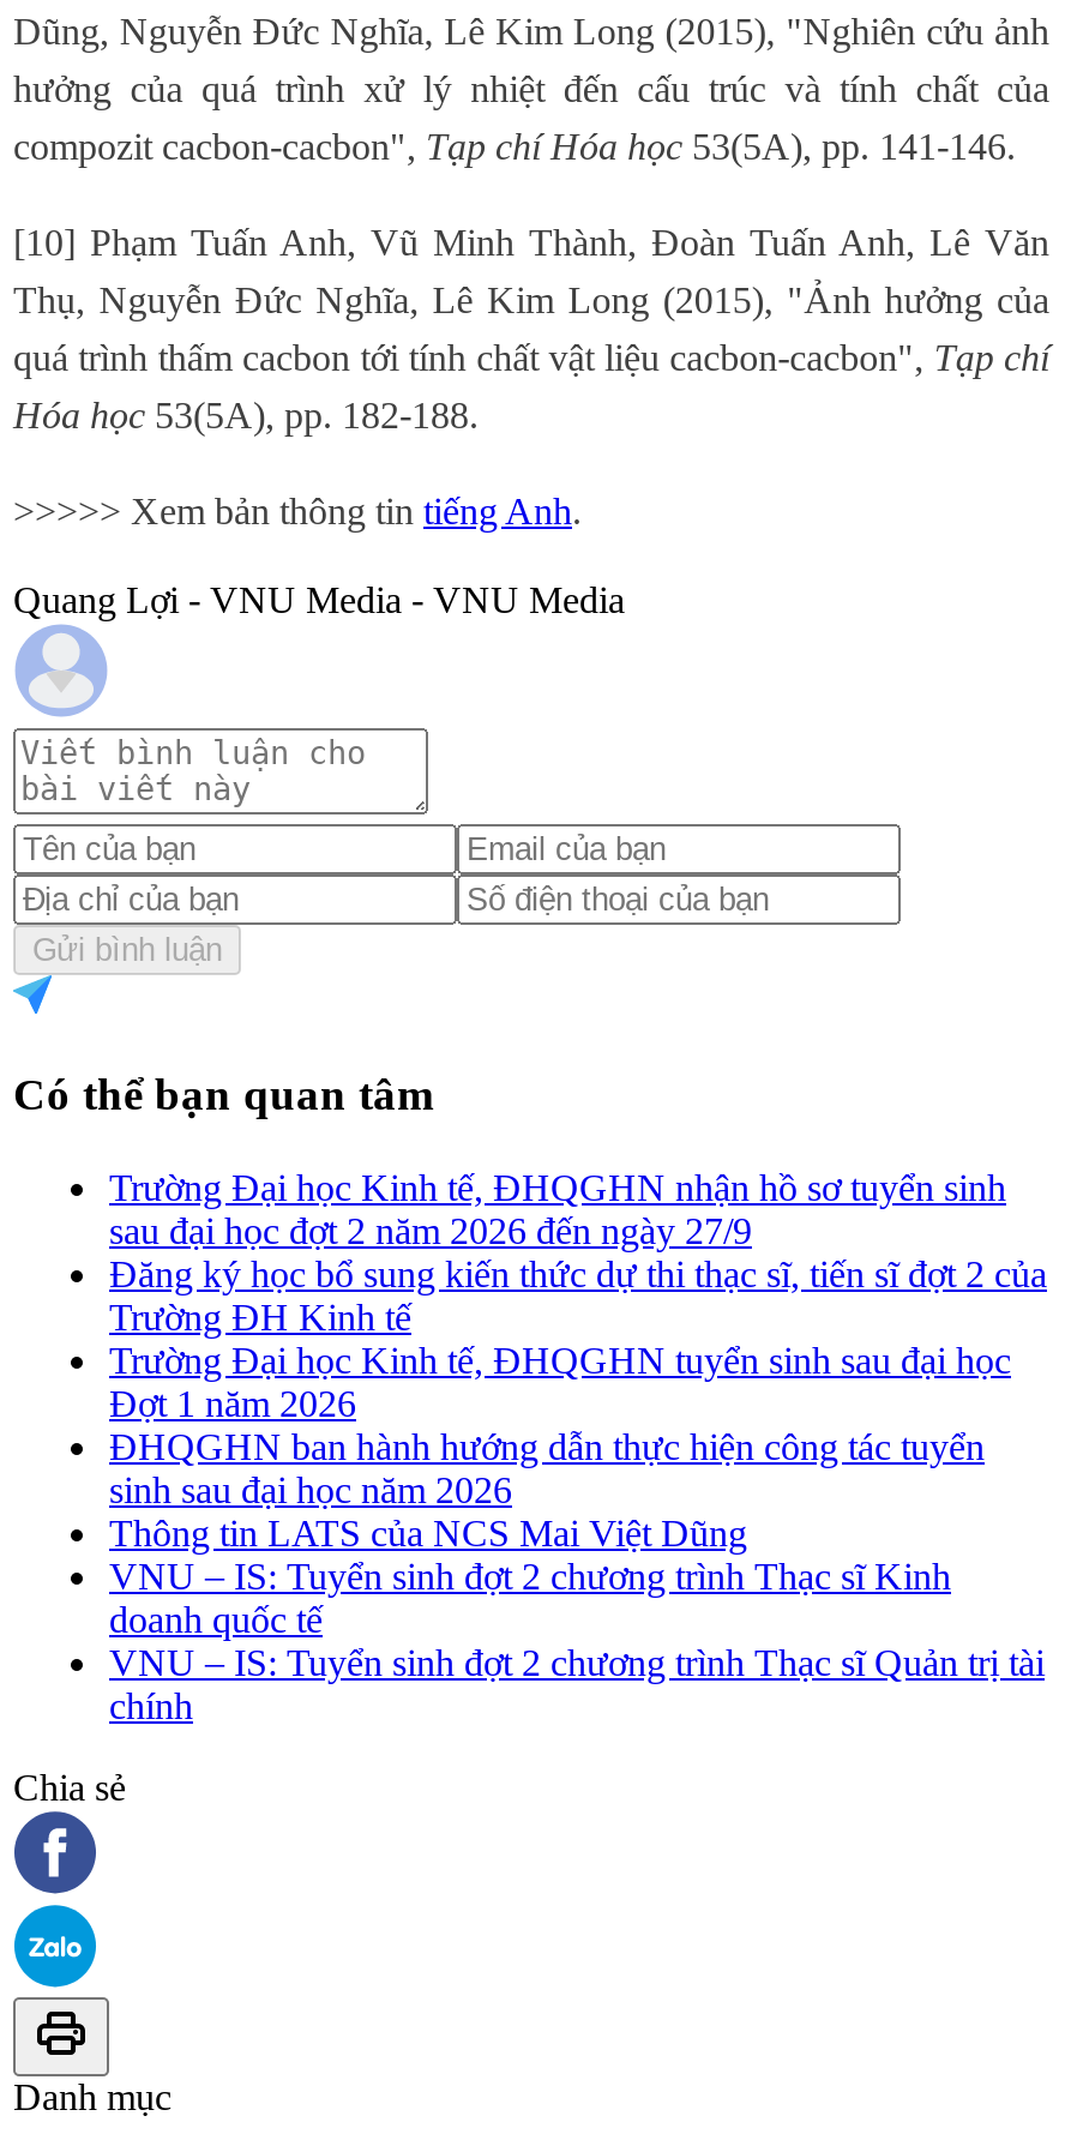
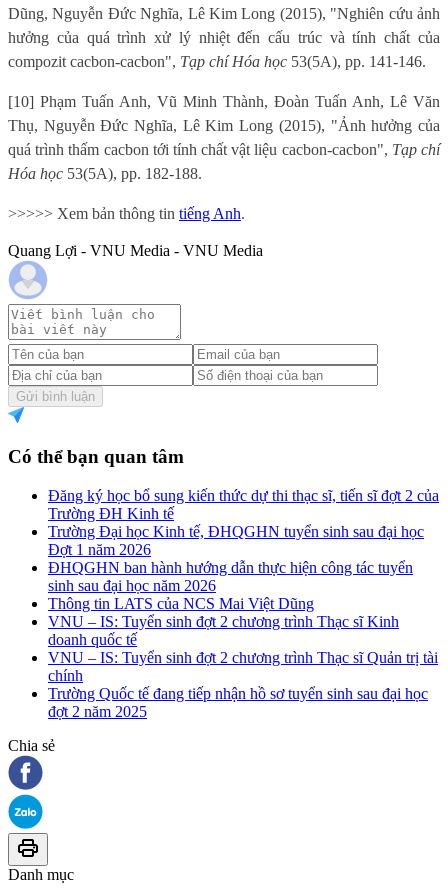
[109,1167,1006,1251] Trường Đại học Kinh tế, ĐHQGHN nhận hồ sơ tuyển sinh | sau đại học đợt 2 năm 2026 đến ngày 27/9 -> none
moved [109,1253,1047,1726] -> [48,487,439,684]: Đăng ký học bổ sung kiến thức dự thi thạc sĩ, tiến sĩ đợt 2 của | Trường ĐH Kinh tế | Trường Đại học Kinh tế, ĐHQGHN tuyển sinh sau đại học | ... | VNU – IS: Tuyển sinh đợt 2 chương trình Thạc sĩ Quản trị tài | chính
none -> [48,685,428,720] Trường Quốc tế đang tiếp nhận hồ sơ tuyển sinh sau đại học | đợt 2 năm 2025

